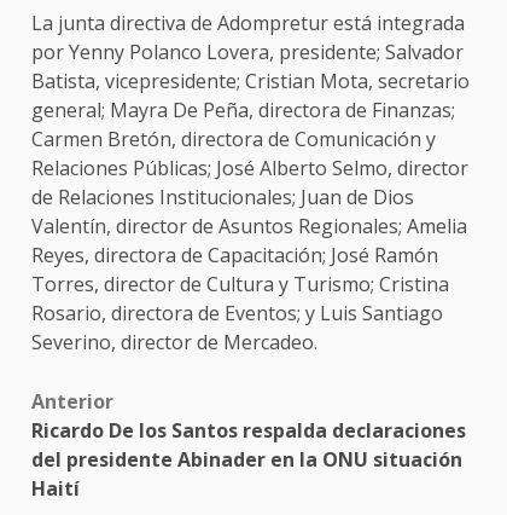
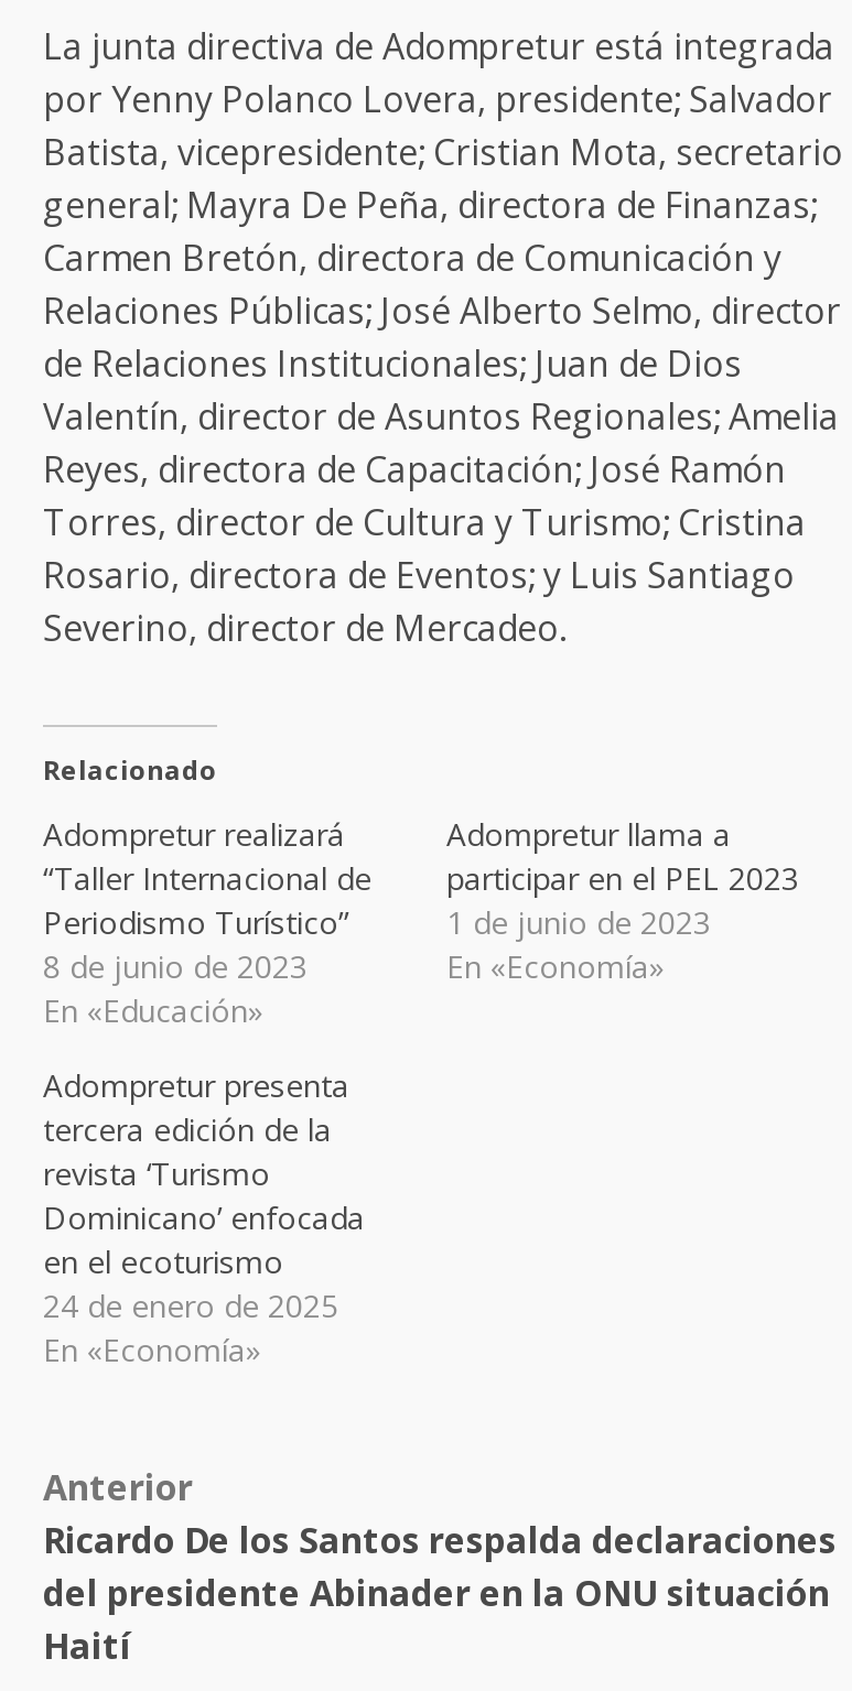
none -> [43,751,371,1031] Relacionado | Adompretur realizará | “Taller Internacional de | Periodismo Turístico” | 8 de junio de 2023 | En «Educación»
none -> [43,813,799,1370] Adompretur llama a | participar en el PEL 2023 | 1 de junio de 2023 | En «Economía» | Adompretur presenta | tercera edición de la | revista ‘Turismo | Dominicano’ enfocada | en el ecoturismo | 24 de enero de 2025 | En «Economía»

